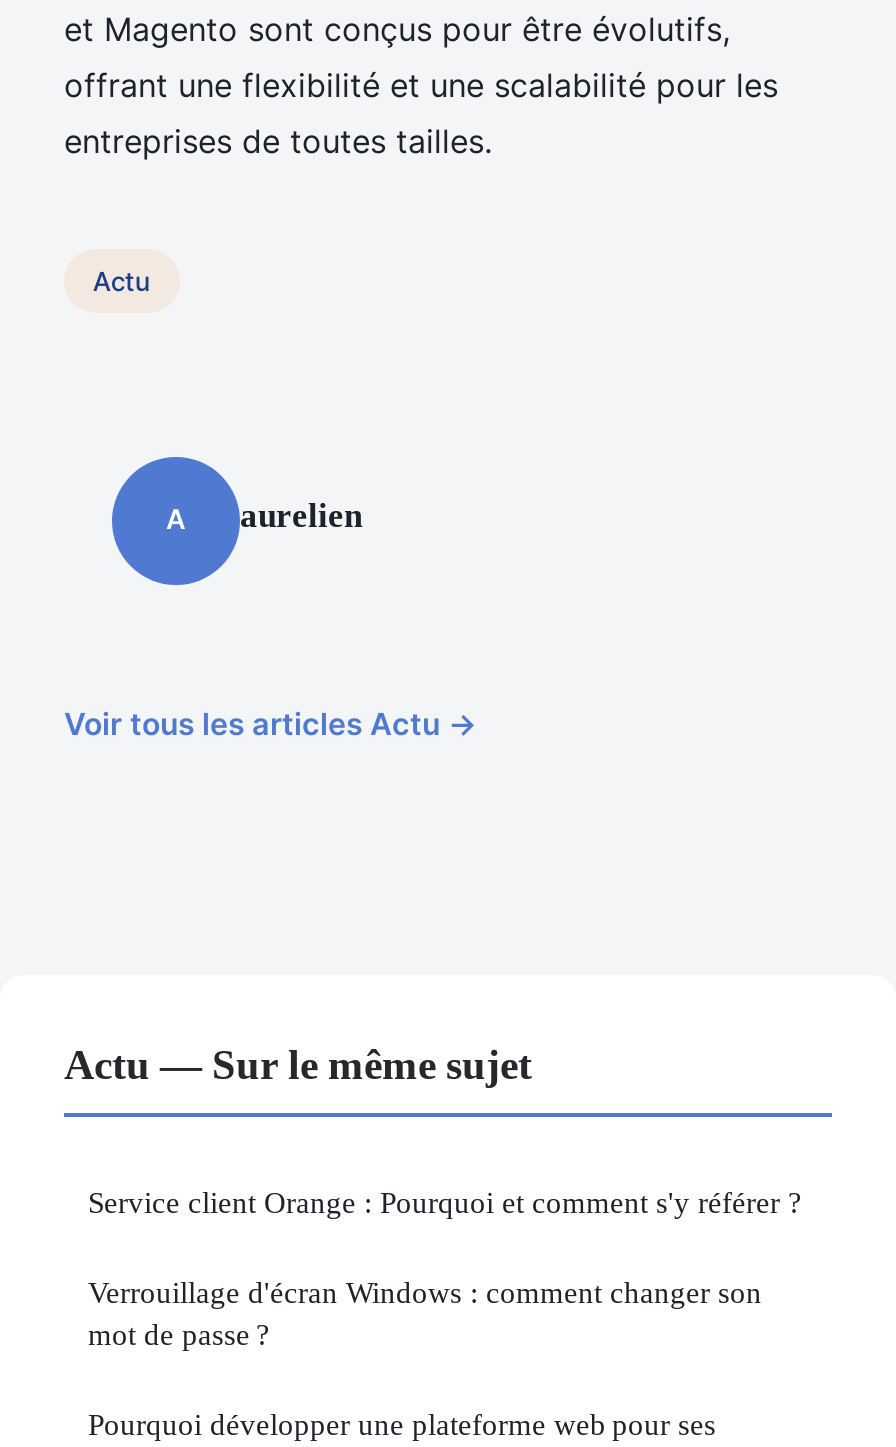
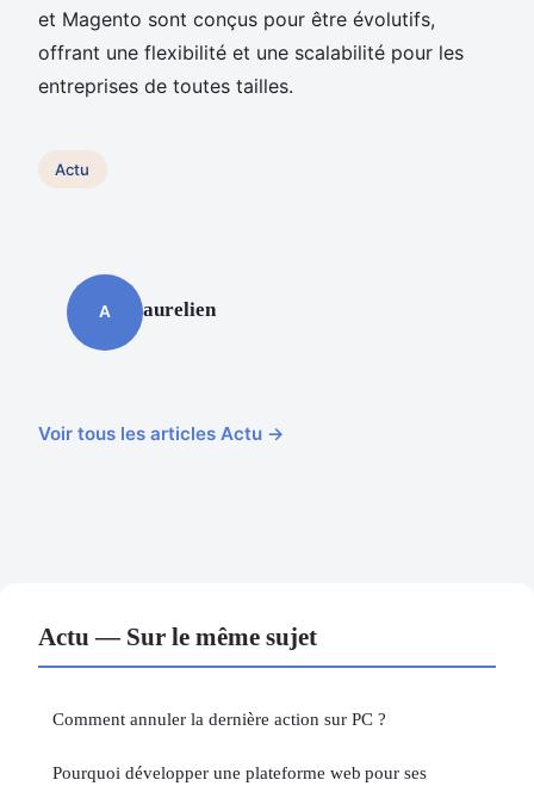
[88,1184,802,1350] Service client Orange : Pourquoi et comment s'y référer ? | Verrouillage d'écran Windows : comment changer son | mot de passe ? -> [52,708,386,728] Comment annuler la dernière action sur PC ?

